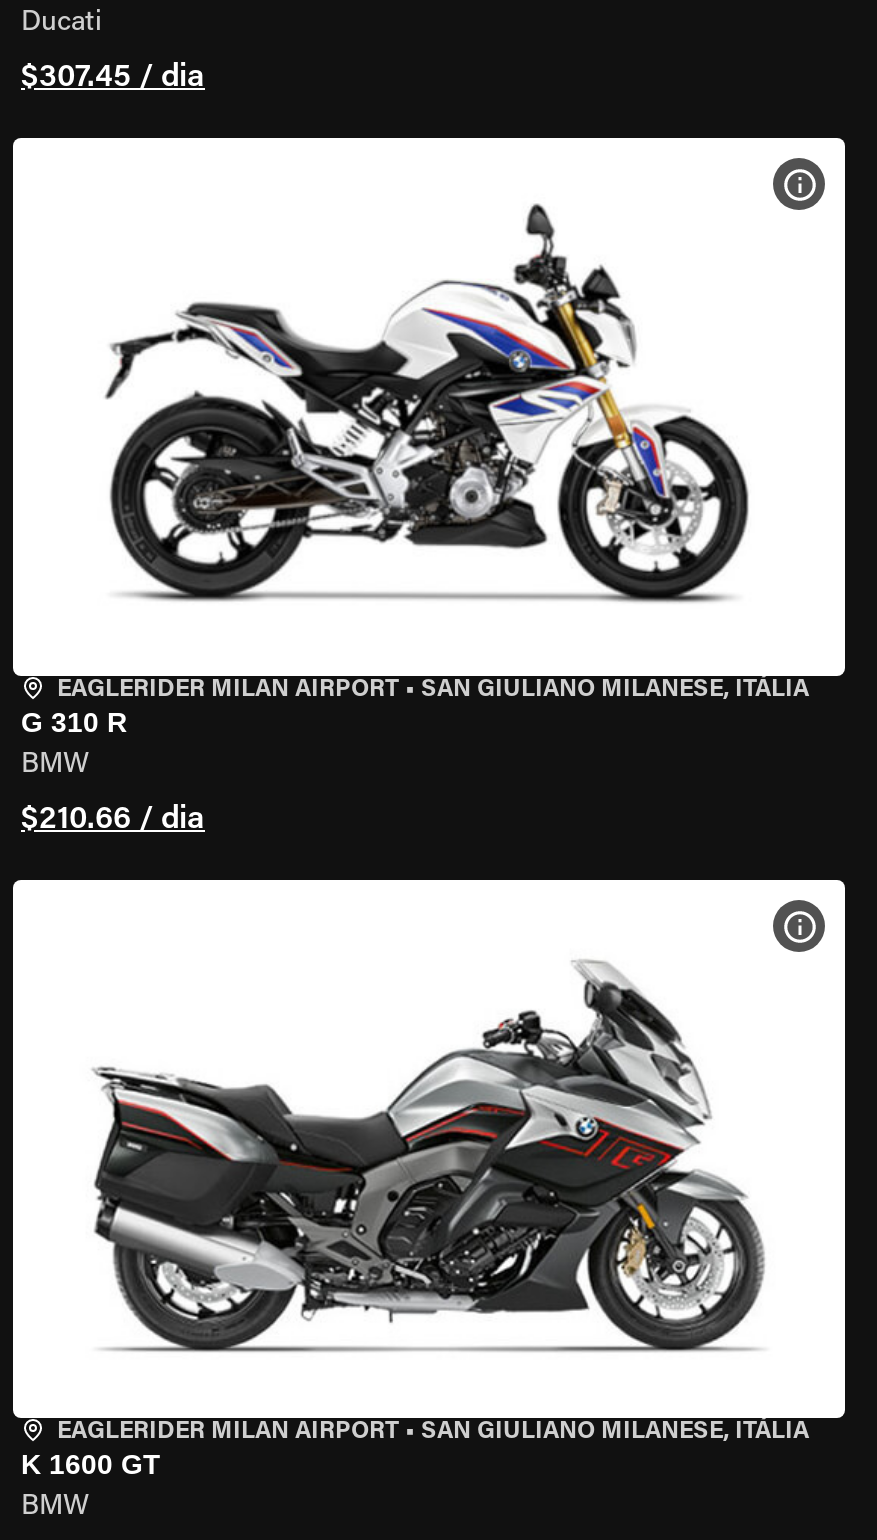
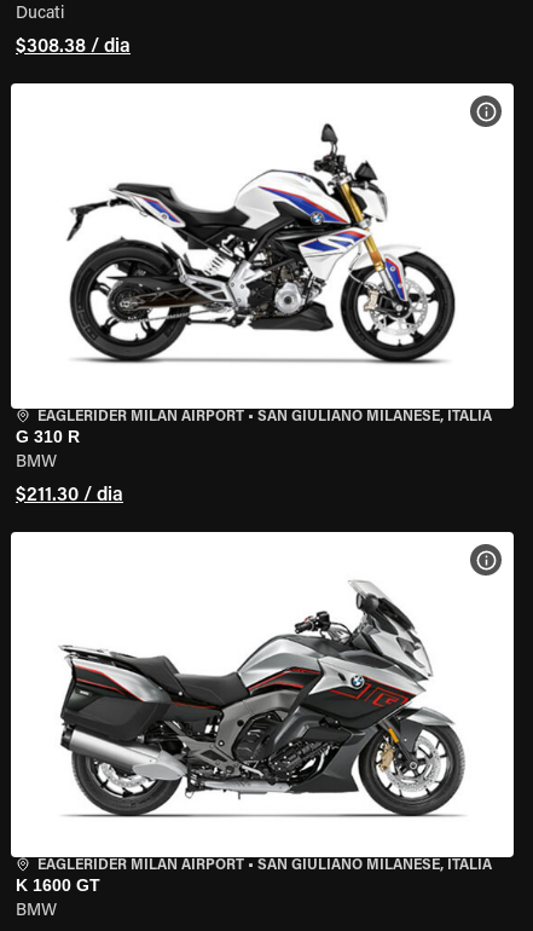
[21,62,205,94] $307.45 / dia -> [16,37,131,57] $308.38 / dia
[21,804,205,836] $210.66 / dia -> [16,486,123,505] $211.30 / dia

